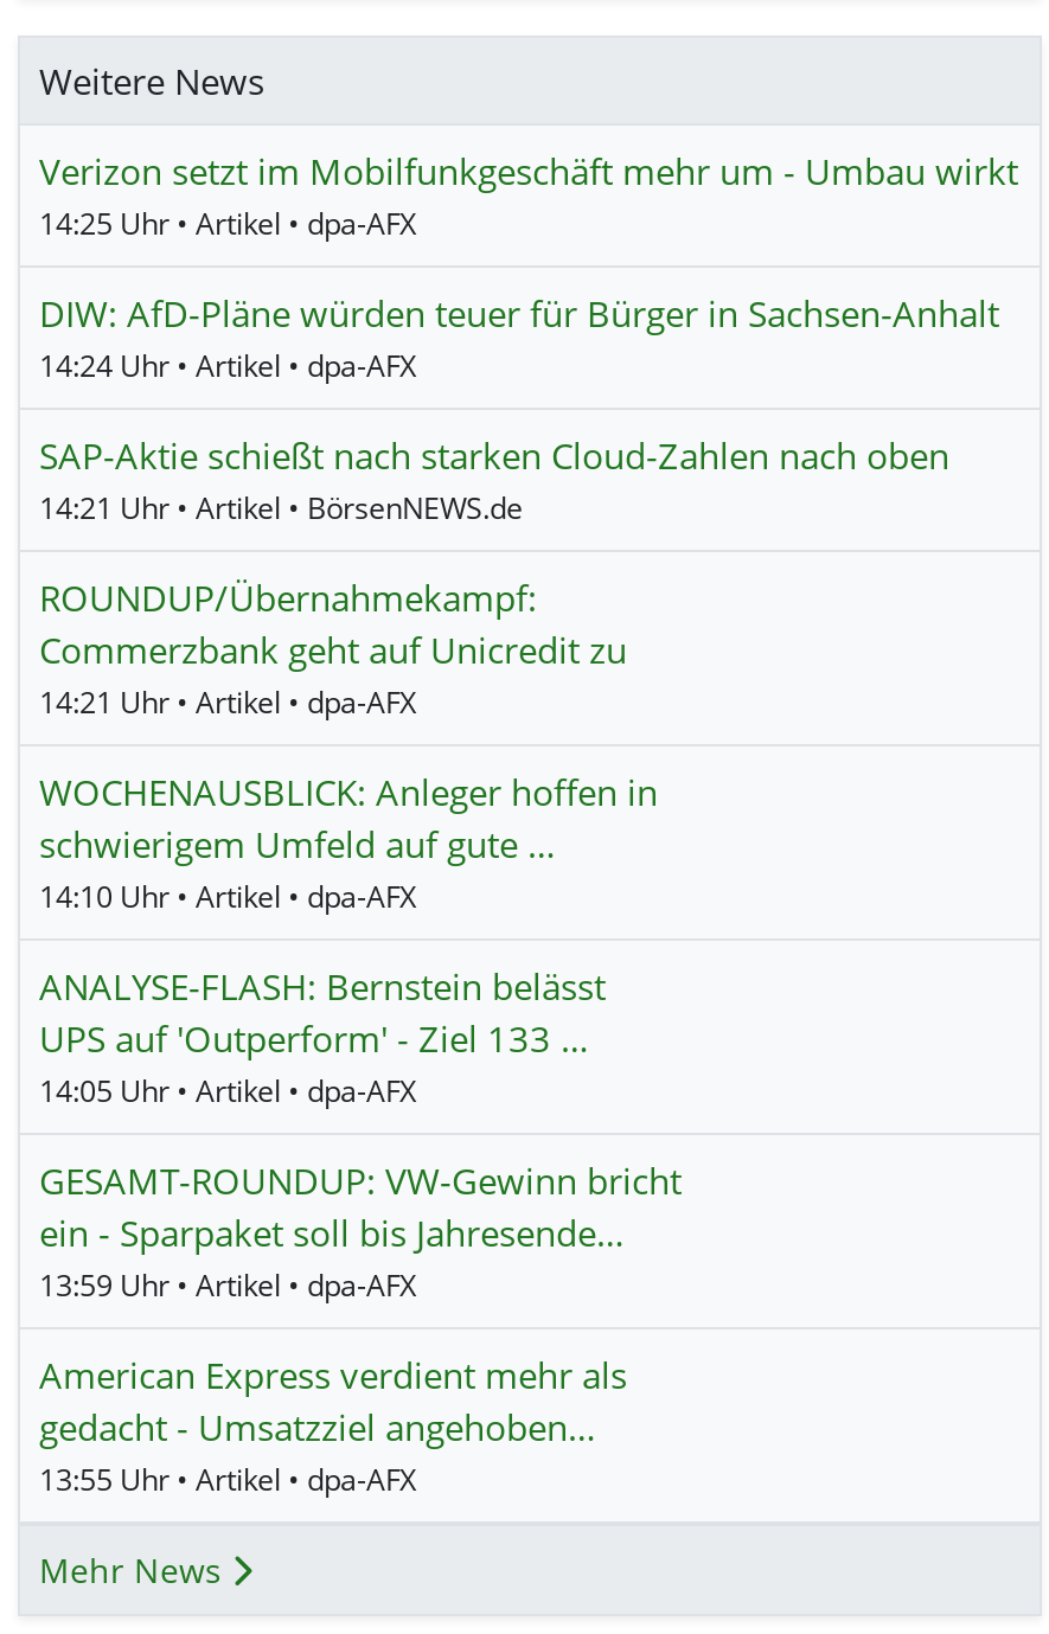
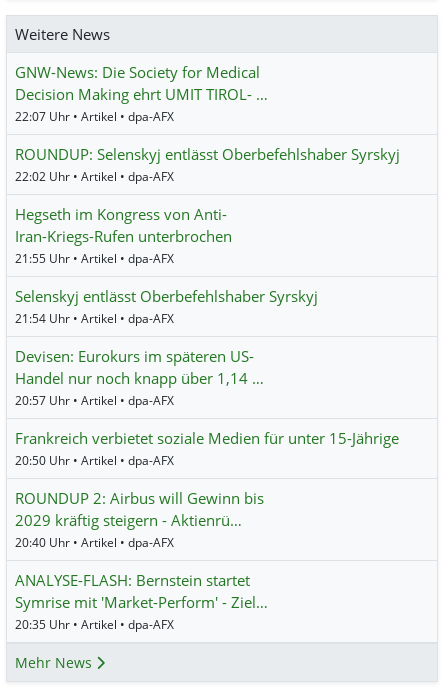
[39,146,1018,244] Verizon setzt im Mobilfunkgeschäft mehr um - Umbau wirkt | 14:25 Uhr • Artikel • dpa-AFX -> [15,62,268,125] GNW-News: Die Society for Medical | Decision Making ehrt UMIT TIROL- … | 22:07 Uhr • Artikel • dpa-AFX
[39,289,999,386] DIW: AfD-Pläne würden teuer für Bürger in Sachsen-Anhalt | 14:24 Uhr • Artikel • dpa-AFX -> [15,144,400,185] ROUNDUP: Selenskyj entlässt Oberbefehlshaber Syrskyj | 22:02 Uhr • Artikel • dpa-AFX
[39,431,949,528] SAP-Aktie schießt nach starken Cloud-Zahlen nach oben | 14:21 Uhr • Artikel • BörsenNEWS.de -> [15,204,232,267] Hegseth im Kongress von Anti- | Iran-Kriegs-Rufen unterbrochen | 21:55 Uhr • Artikel • dpa-AFX
[39,573,627,722] ROUNDUP/Übernahmekampf: | Commerzbank geht auf Unicredit zu | 14:21 Uhr • Artikel • dpa-AFX -> [15,286,318,327] Selenskyj entlässt Oberbefehlshaber Syrskyj | 21:54 Uhr • Artikel • dpa-AFX
[39,767,658,917] WOCHENAUSBLICK: Anleger hoffen in | schwierigem Umfeld auf gute … | 14:10 Uhr • Artikel • dpa-AFX -> [15,346,264,409] Devisen: Eurokurs im späteren US- | Handel nur noch knapp über 1,14 … | 20:57 Uhr • Artikel • dpa-AFX
[39,962,606,1111] ANALYSE-FLASH: Bernstein belässt | UPS auf 'Outperform' - Ziel 133 … | 14:05 Uhr • Artikel • dpa-AFX -> [15,428,399,469] Frankreich verbietet soziale Medien für unter 15-Jährige | 20:50 Uhr • Artikel • dpa-AFX
[39,1156,682,1305] GESAMT-ROUNDUP: VW-Gewinn bricht | ein - Sparpaket soll bis Jahresende… | 13:59 Uhr • Artikel • dpa-AFX -> [15,488,264,551] ROUNDUP 2: Airbus will Gewinn bis | 2029 kräftig steigern - Aktienrü… | 20:40 Uhr • Artikel • dpa-AFX
[39,1350,627,1500] American Express verdient mehr als | gedacht - Umsatzziel angehoben… | 13:55 Uhr • Artikel • dpa-AFX -> [15,570,268,633] ANALYSE-FLASH: Bernstein startet | Symrise mit 'Market-Perform' - Ziel… | 20:35 Uhr • Artikel • dpa-AFX

